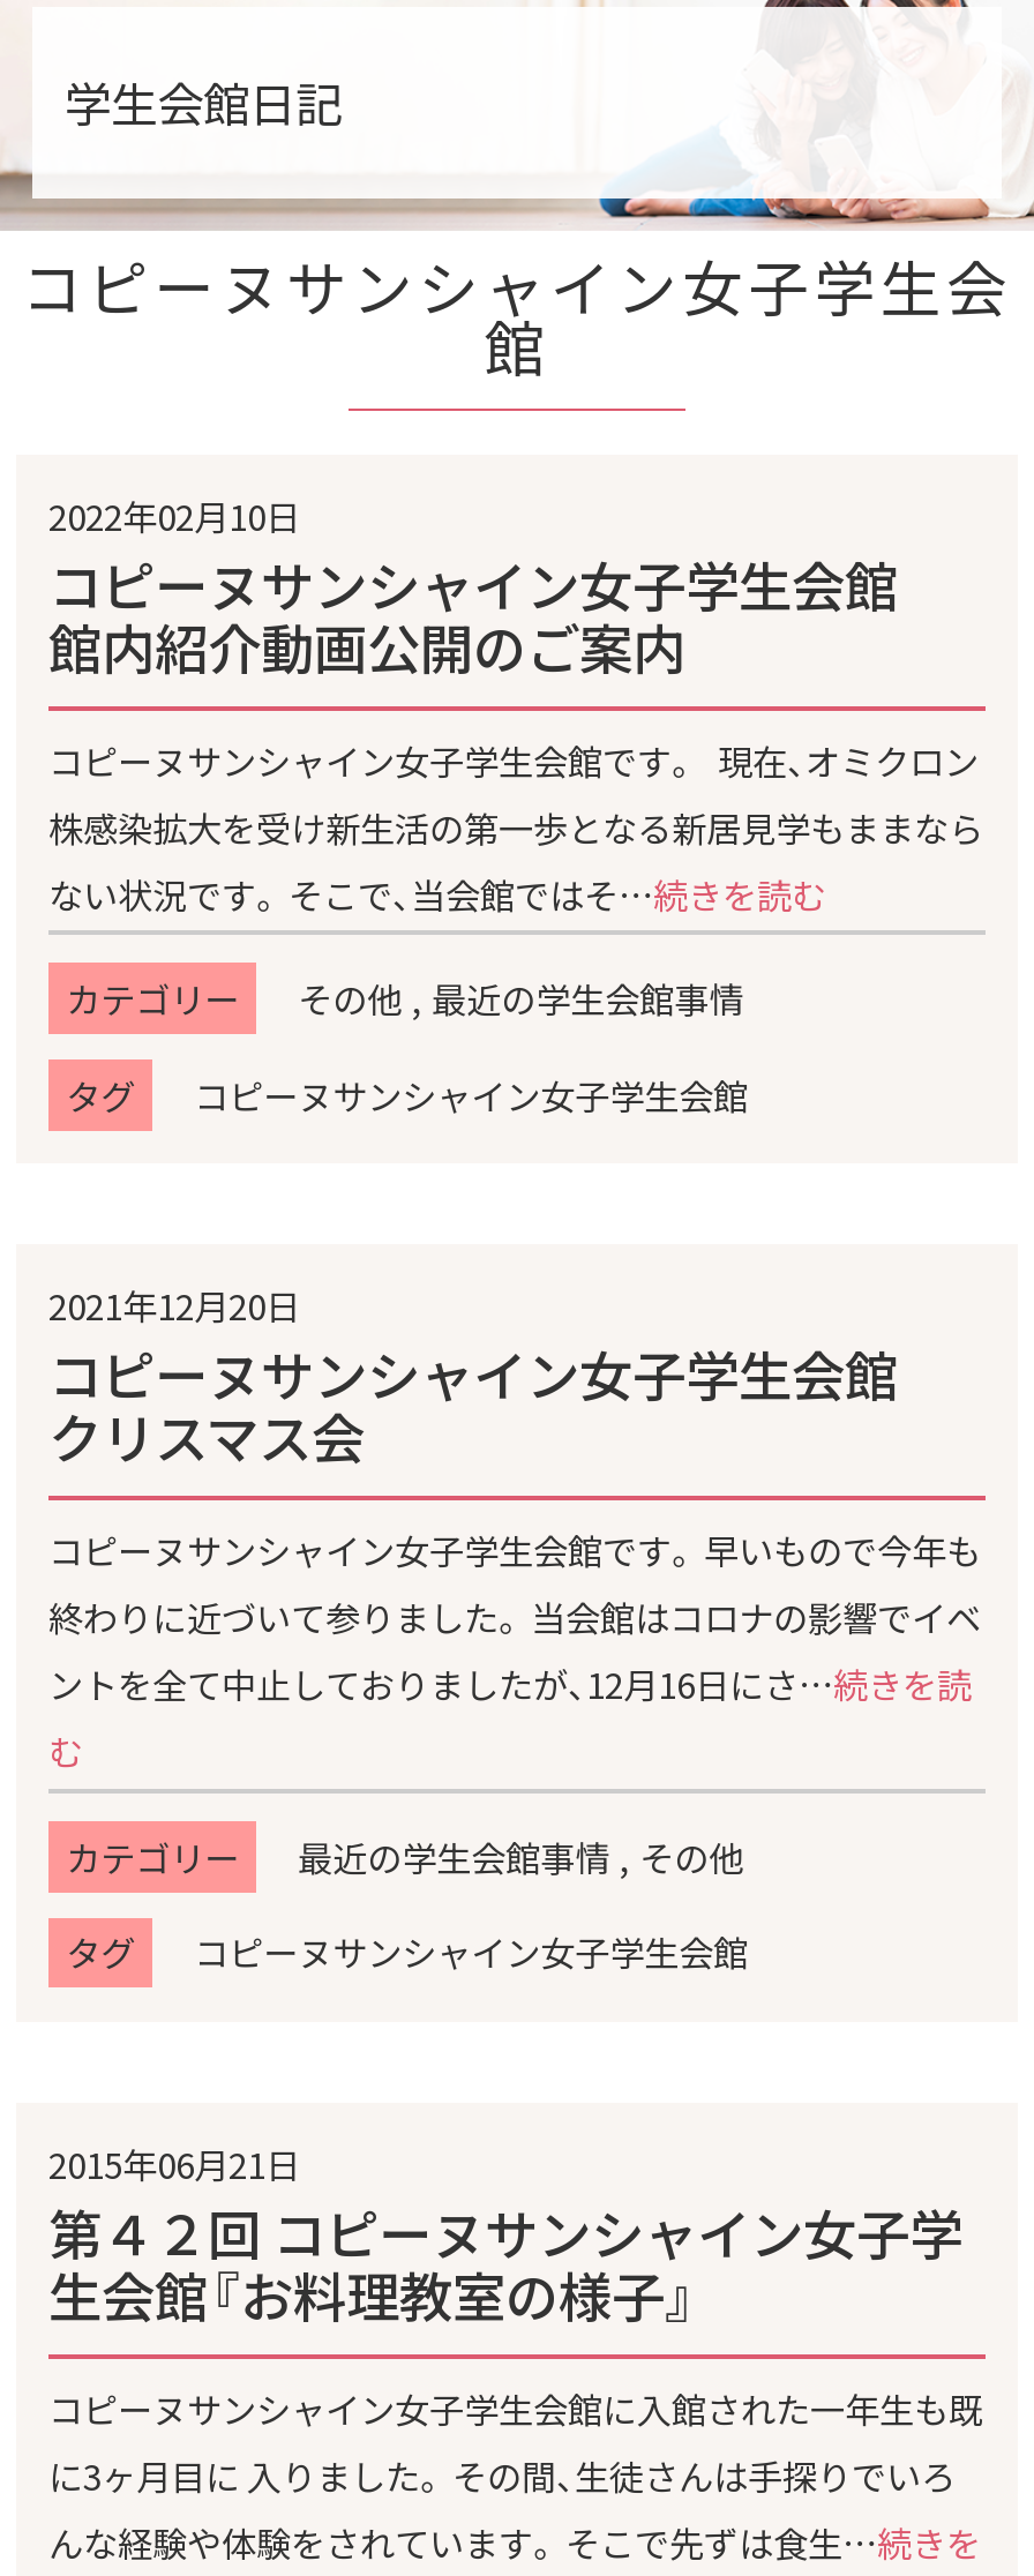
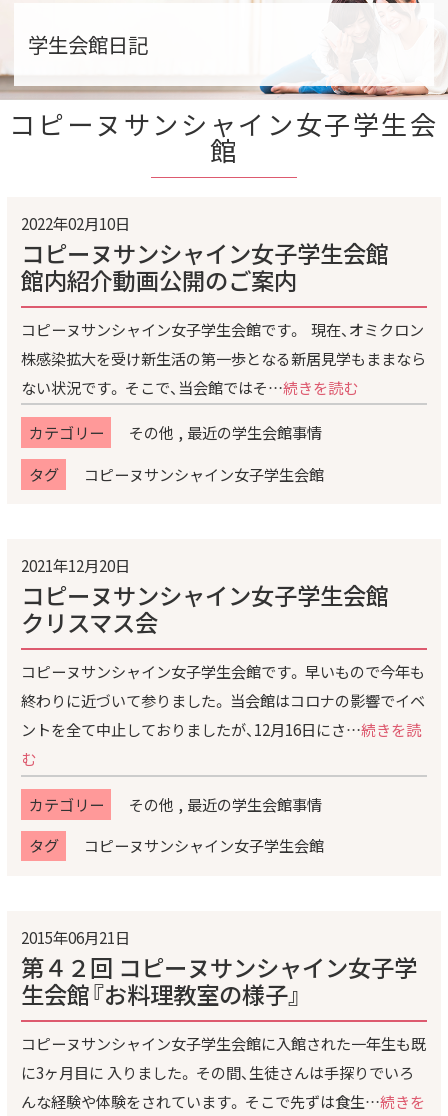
[298,1829,744,1882] 最近の学生会館事情 その他 -> [129,792,322,815] その他 最近の学生会館事情

